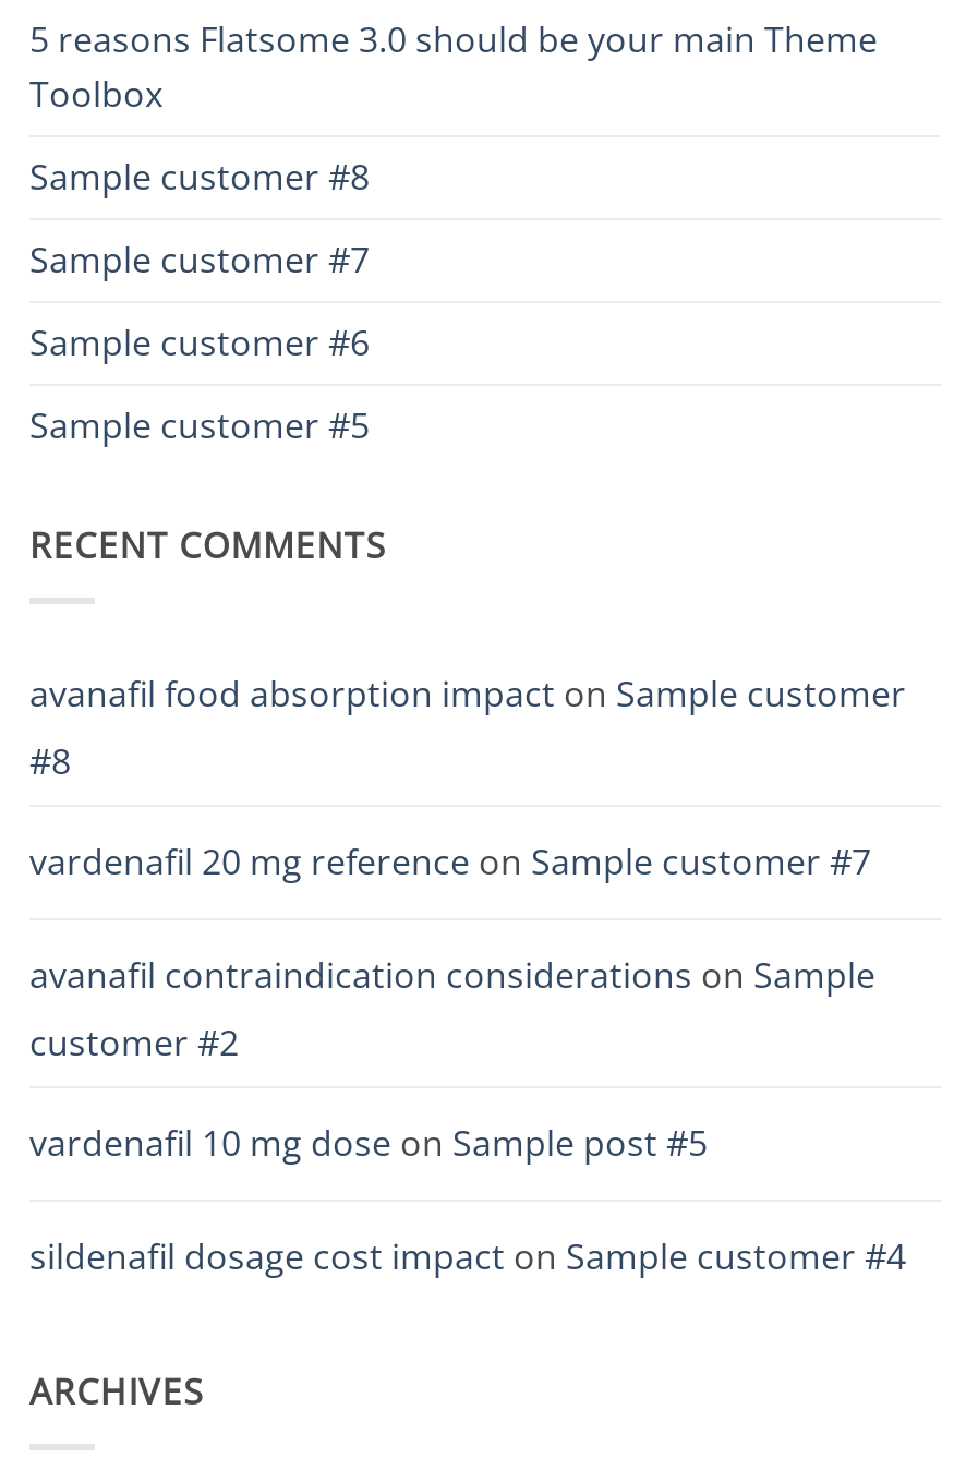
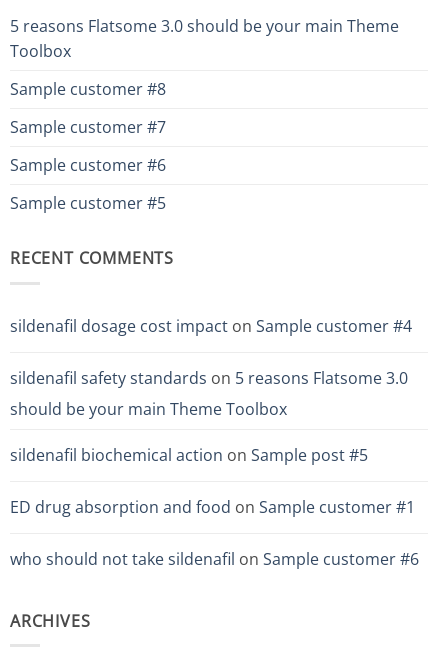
[29,670,906,1167] avanafil food absorption impact on Sample customer | #8 | vardenafil 20 mg reference on Sample customer #7 | avanafil contraindication considerations on Sample | customer #2 | vardenafil 10 mg dose on Sample post #5 -> none
moved [29,1233,906,1281] -> [10,315,412,337]: sildenafil dosage cost impact on Sample customer #4
none -> [10,367,419,570] sildenafil safety standards on 5 reasons Flatsome 3.0 | should be your main Theme Toolbox | sildenafil biochemical action on Sample post #5 | ED drug absorption and food on Sample customer #1 | who should not take sildenafil on Sample customer #6

